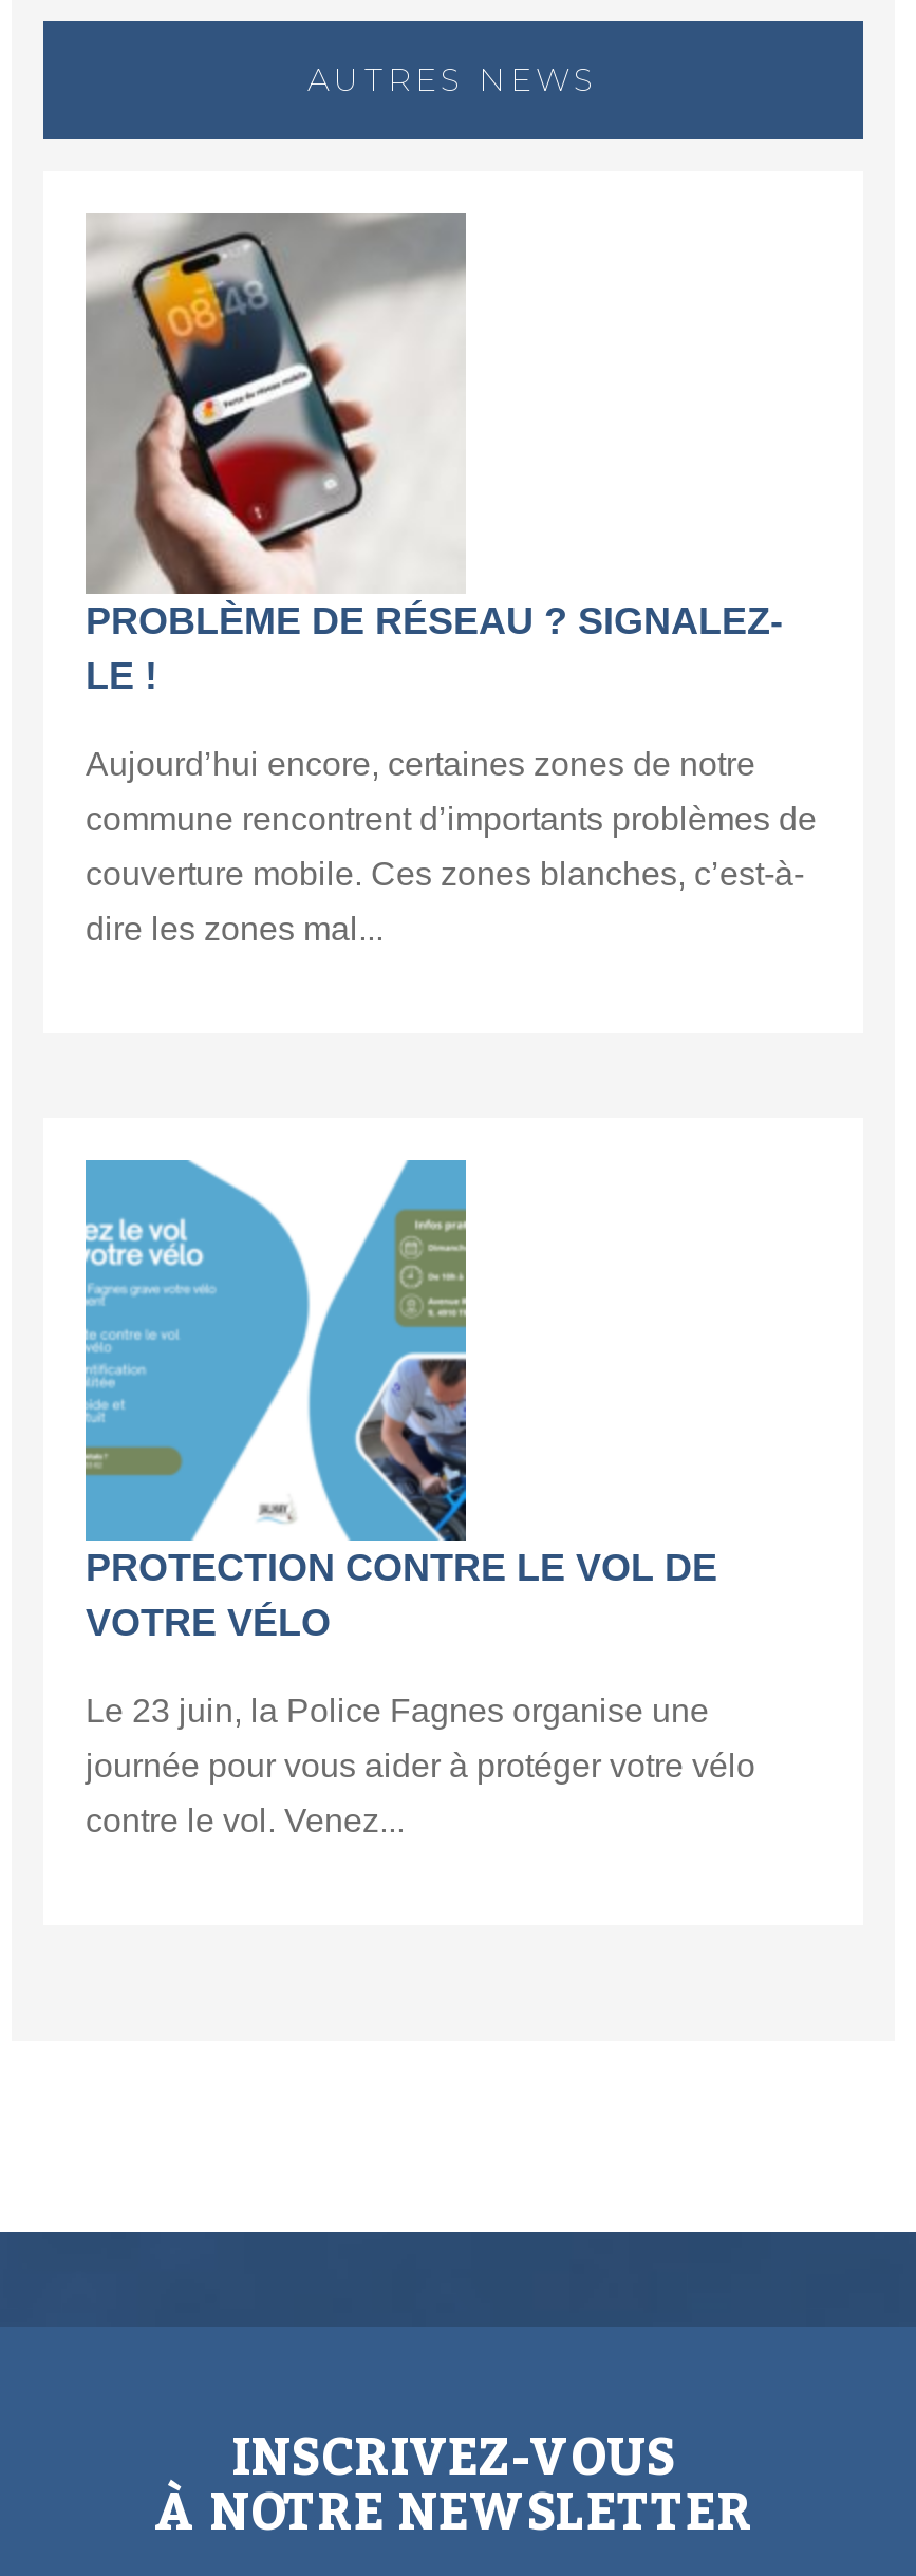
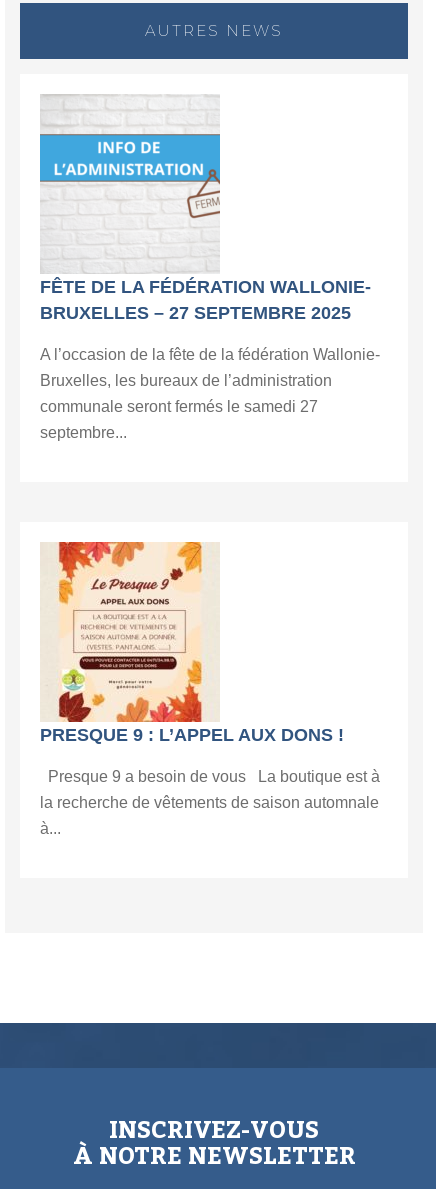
[83,213,783,697] [image] | PROBLÈME DE RÉSEAU ? SIGNALEZ- | LE ! -> [39,95,371,323] [image] | FÊTE DE LA FÉDÉRATION WALLONIE- | BRUXELLES – 27 SEPTEMBRE 2025
[86,746,755,781] Aujourd’hui encore, certaines zones de notre -> [40,346,380,363] A l’occasion de la fête de la fédération Wallonie-
[86,800,817,836] commune rencontrent d’importants problèmes de -> [40,372,332,389] Bruxelles, les bureaux de l’administration
[86,855,804,891] couverture mobile. Ces zones blanches, c’est-à- -> [40,398,318,415] communale seront fermés le samedi 27
[86,910,384,946] dire les zones mal... -> [40,424,127,441] septembre...
[83,1158,717,1644] [image] | PROTECTION CONTRE LE VOL DE | VOTRE VÉLO -> [40,541,344,745] [image] | PRESQUE 9 : L’APPEL AUX DONS !
[86,1692,709,1728] Le 23 juin, la Police Fagnes organise une -> [40,768,380,785] Presque 9 a besoin de vous La boutique est à
[86,1747,755,1783] journée pour vous aider à protéger votre vélo -> [40,794,379,811] la recherche de vêtements de saison automnale
[86,1802,405,1838] contre le vol. Venez... -> [40,820,61,837] à...

